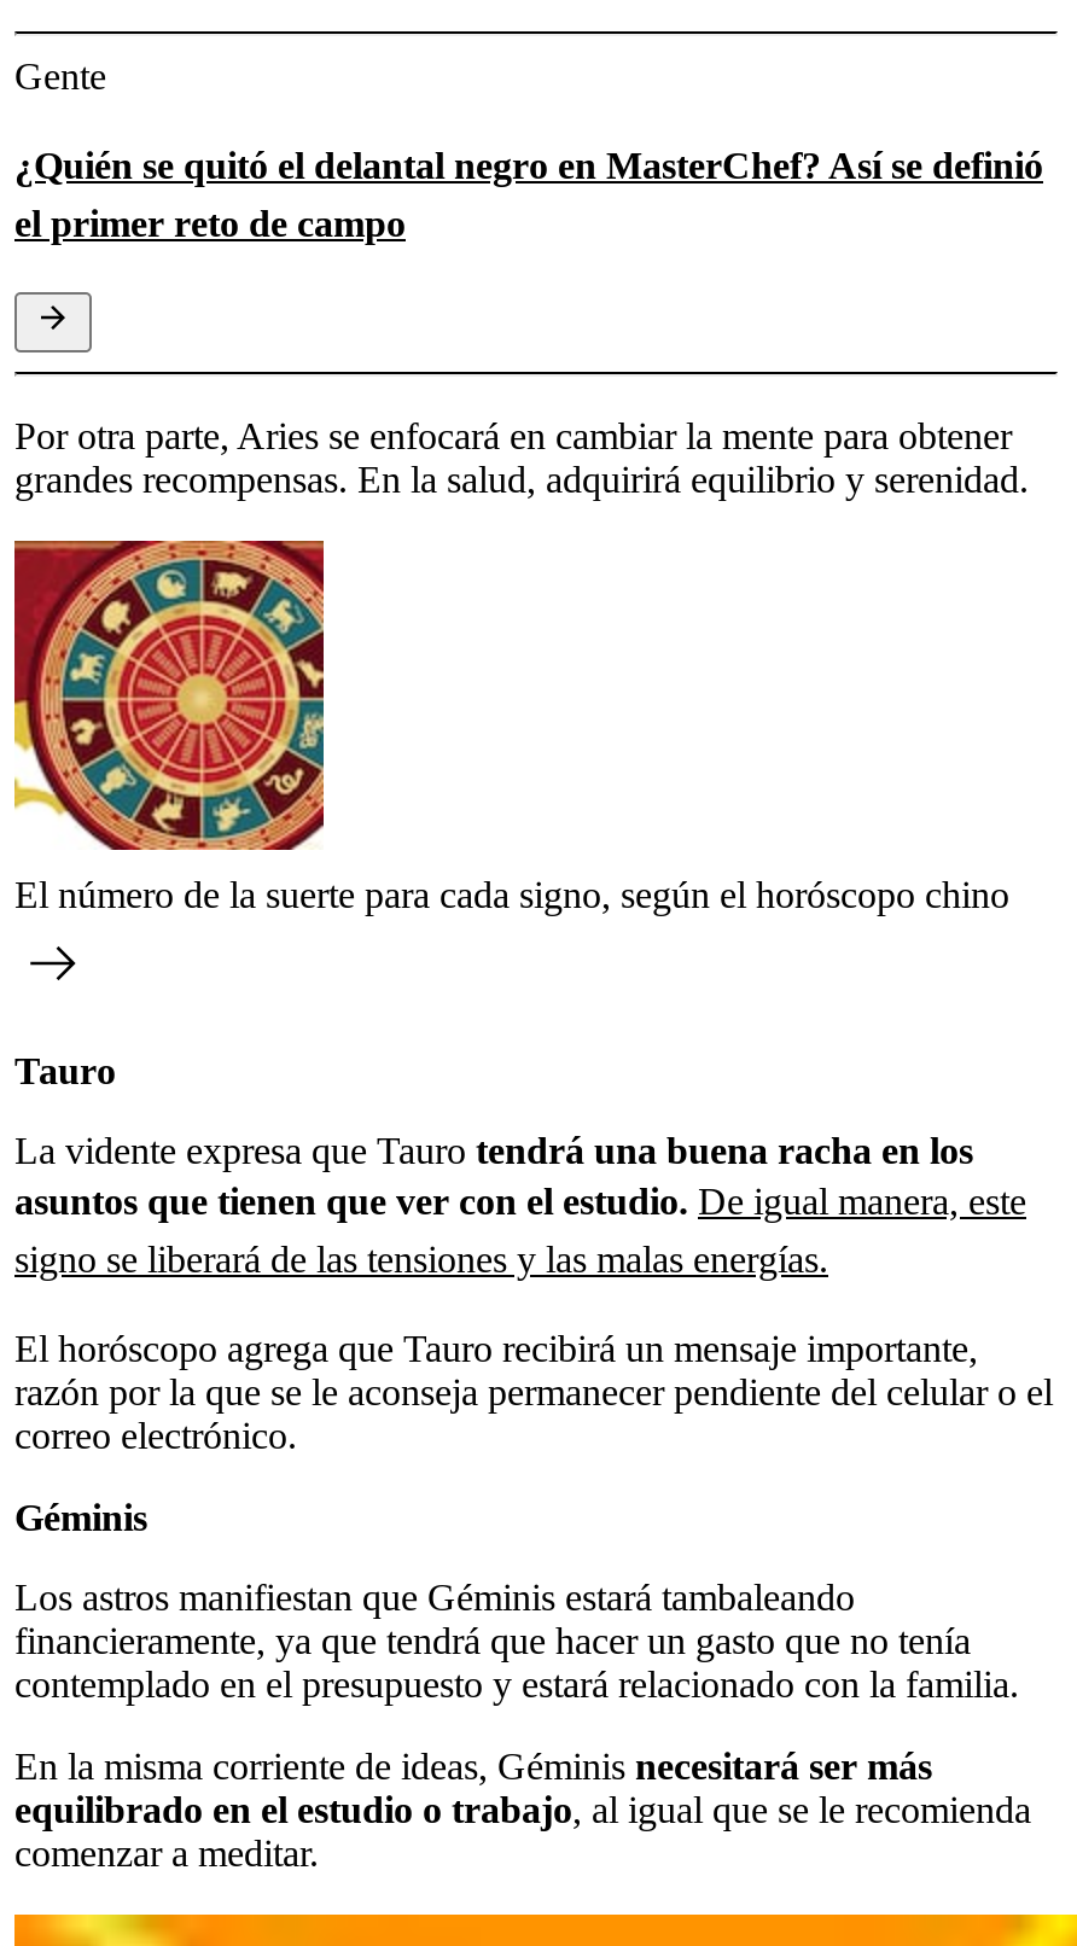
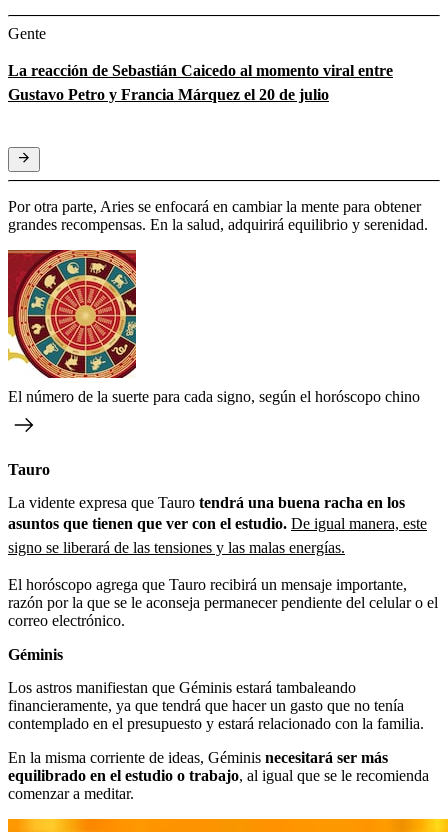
[14,144,1043,243] ¿Quién se quitó el delantal negro en MasterChef? Así se definió | el primer reto de campo -> [8,62,393,103] La reacción de Sebastián Caicedo al momento viral entre | Gustavo Petro y Francia Márquez el 20 de julio

